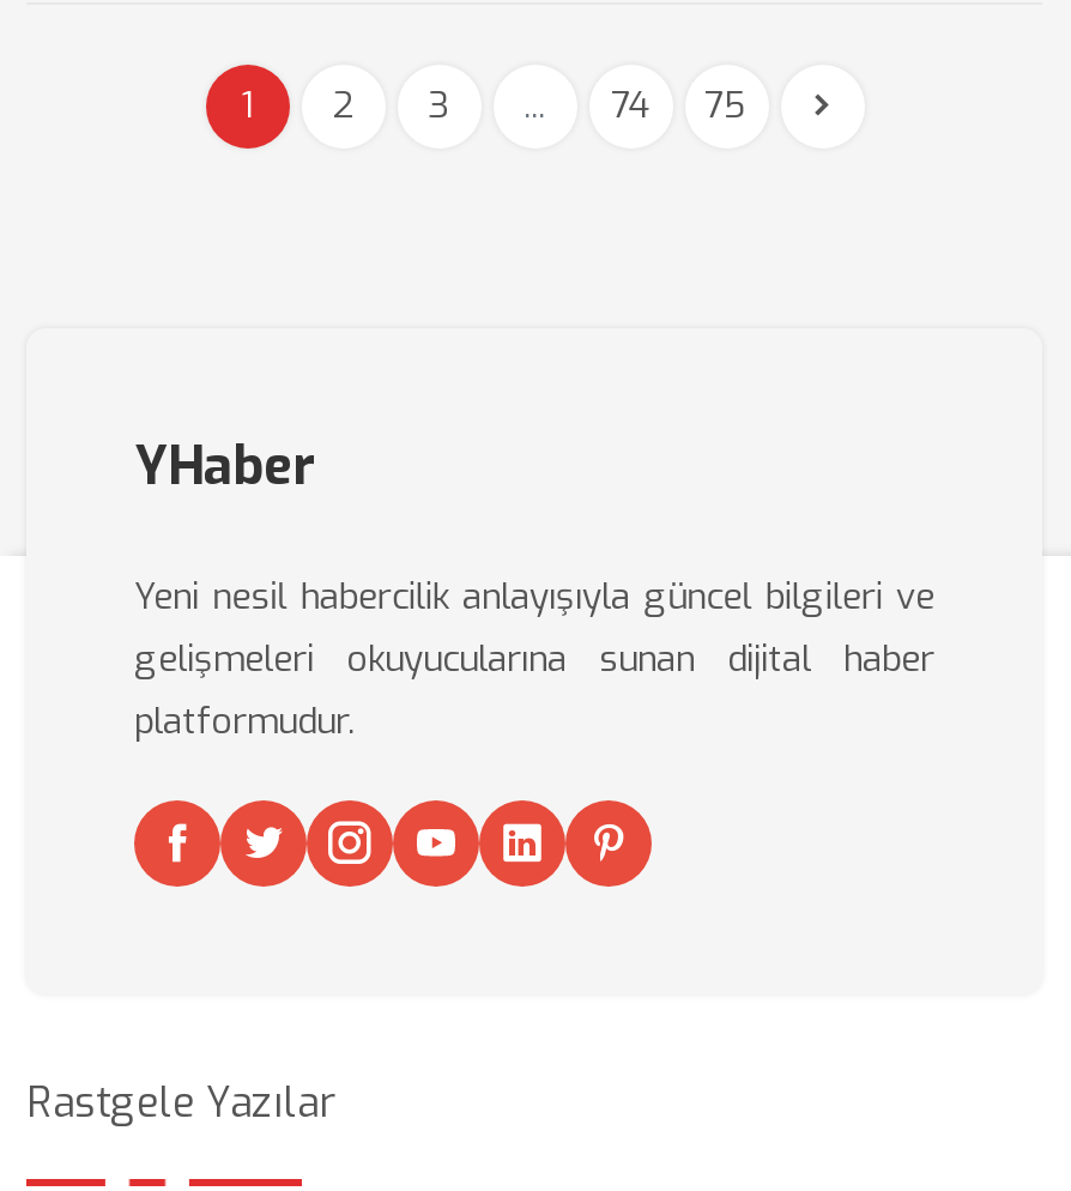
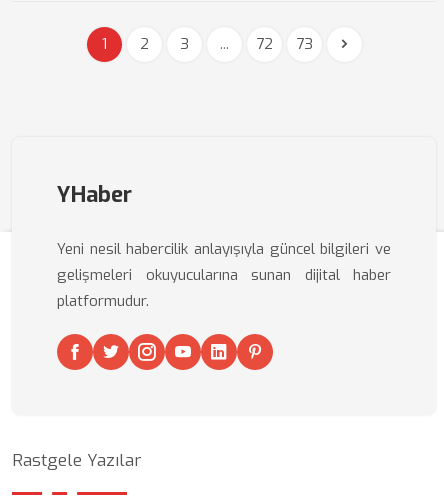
[611,81,649,129] 74 -> [255,34,272,54] 72
[704,81,748,129] 75 -> [295,34,312,54] 73

